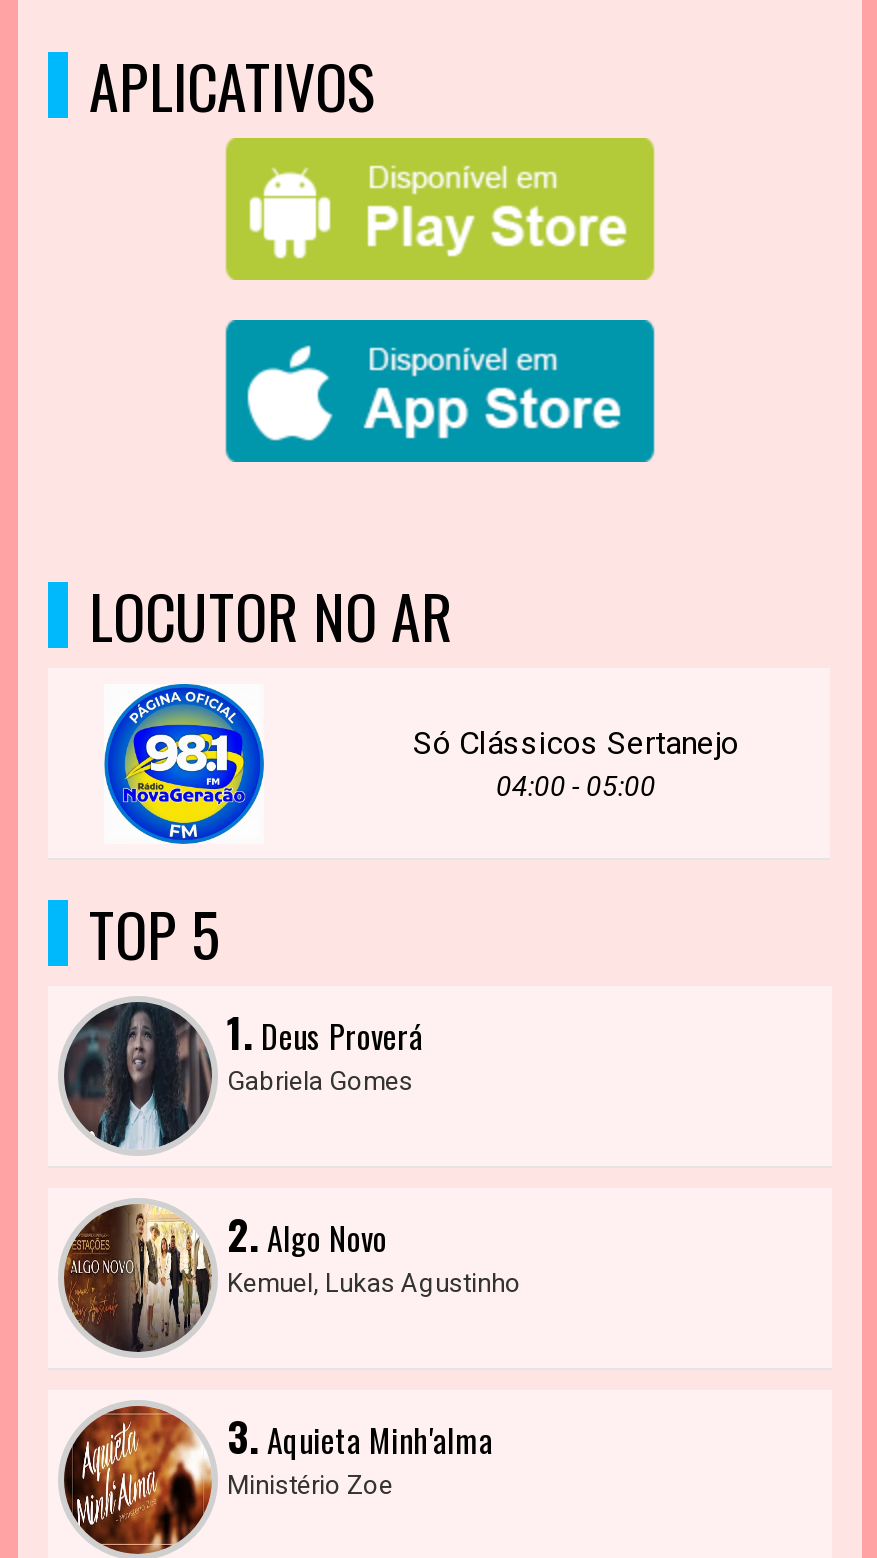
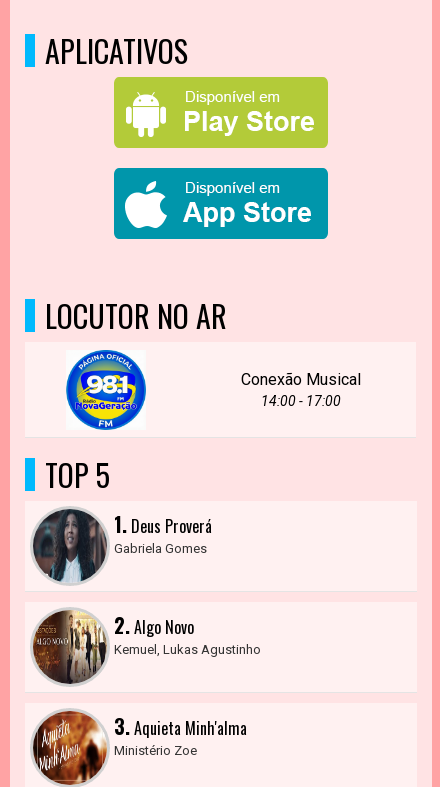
[102,682,290,846] [image] -> [53,349,147,431] [image]
[413,724,739,802] Só Clássicos Sertanejo | 04:00 - 05:00 -> [241,370,361,409] Conexão Musical | 14:00 - 17:00

